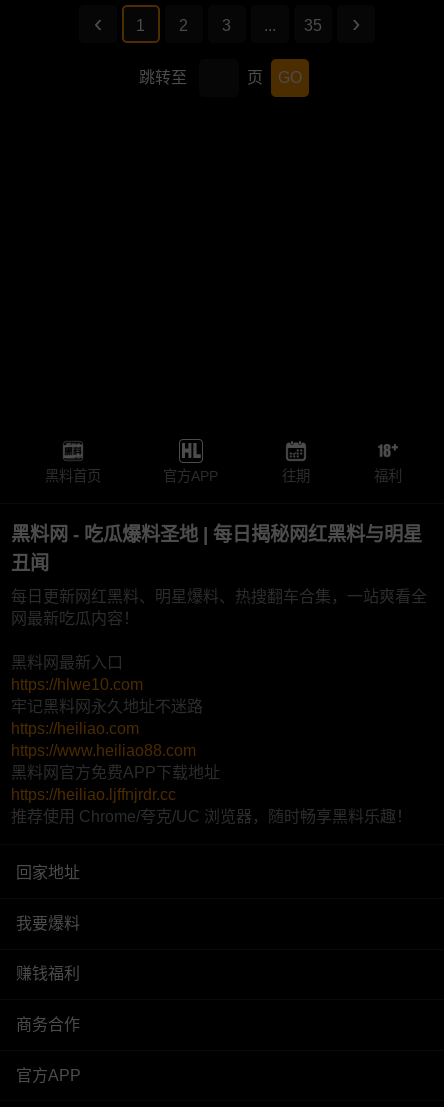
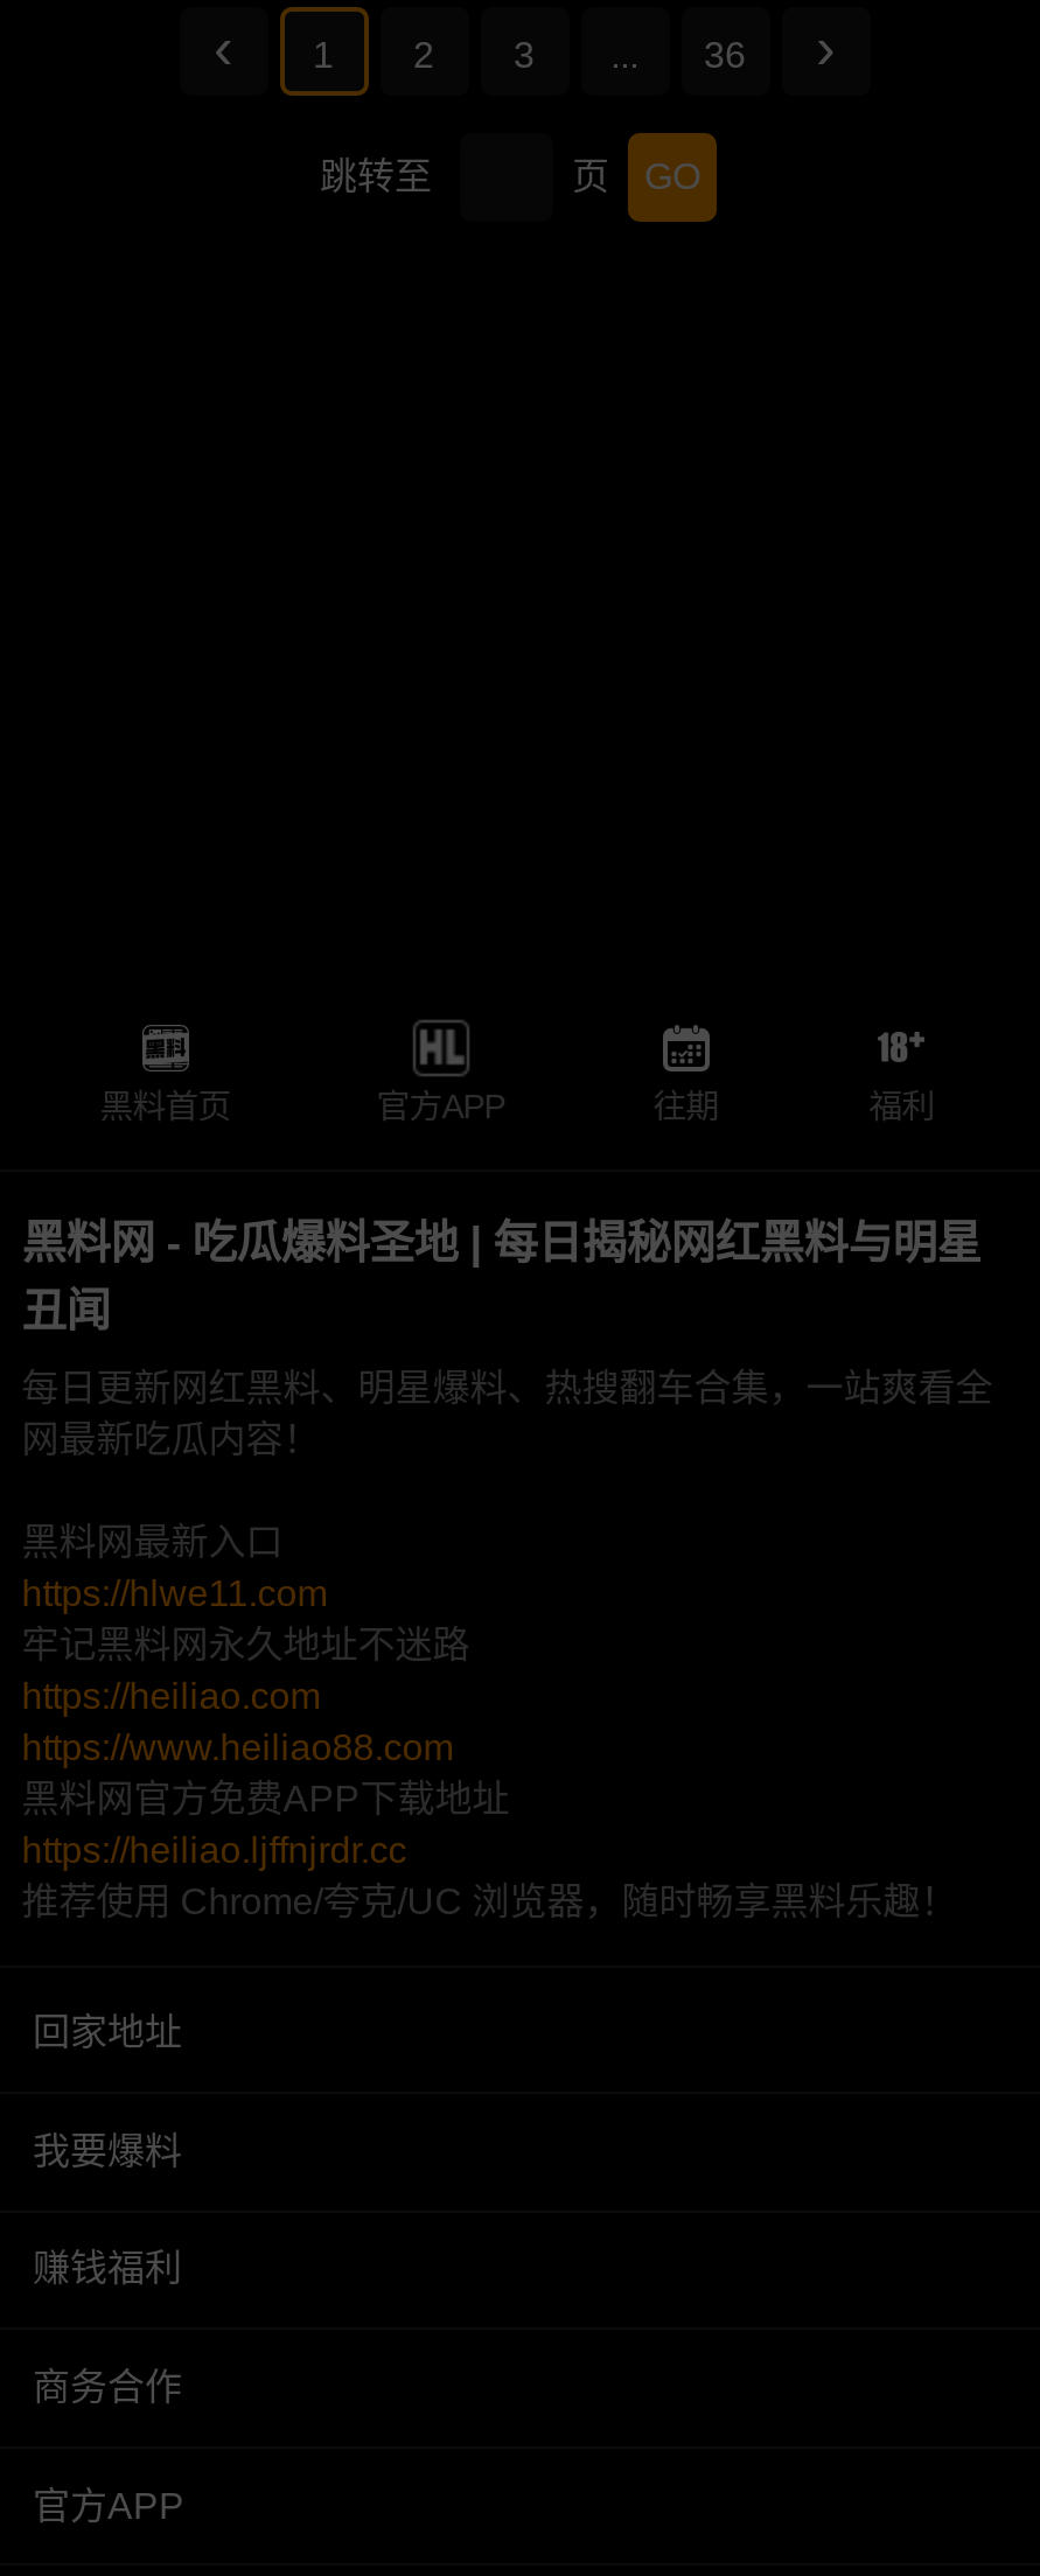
[303,17,321,34] 35 -> [704,35,746,75] 36
[11,676,143,693] https://hlwe10.com -> [21,1574,327,1614] https://hlwe11.com

